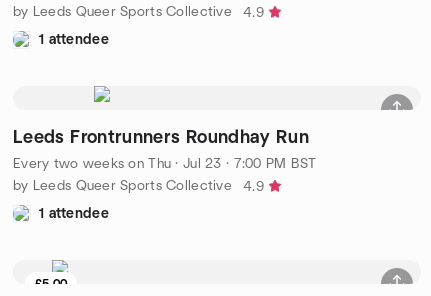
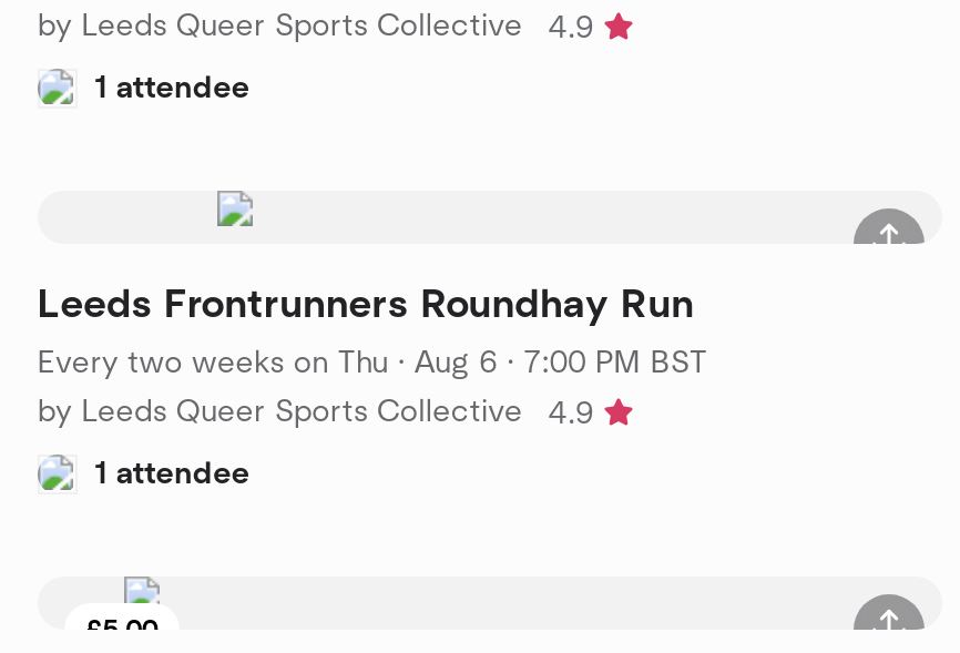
[13,156,317,170] Every two weeks on Thu · Jul 23 · 7:00 PM BST -> [38,347,708,378] Every two weeks on Thu · Aug 6 · 7:00 PM BST

